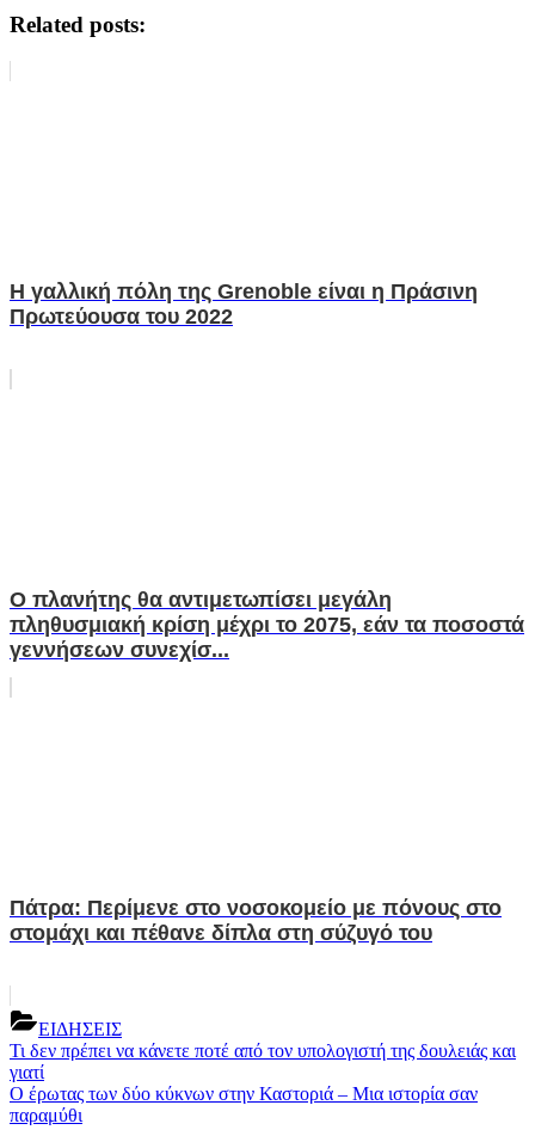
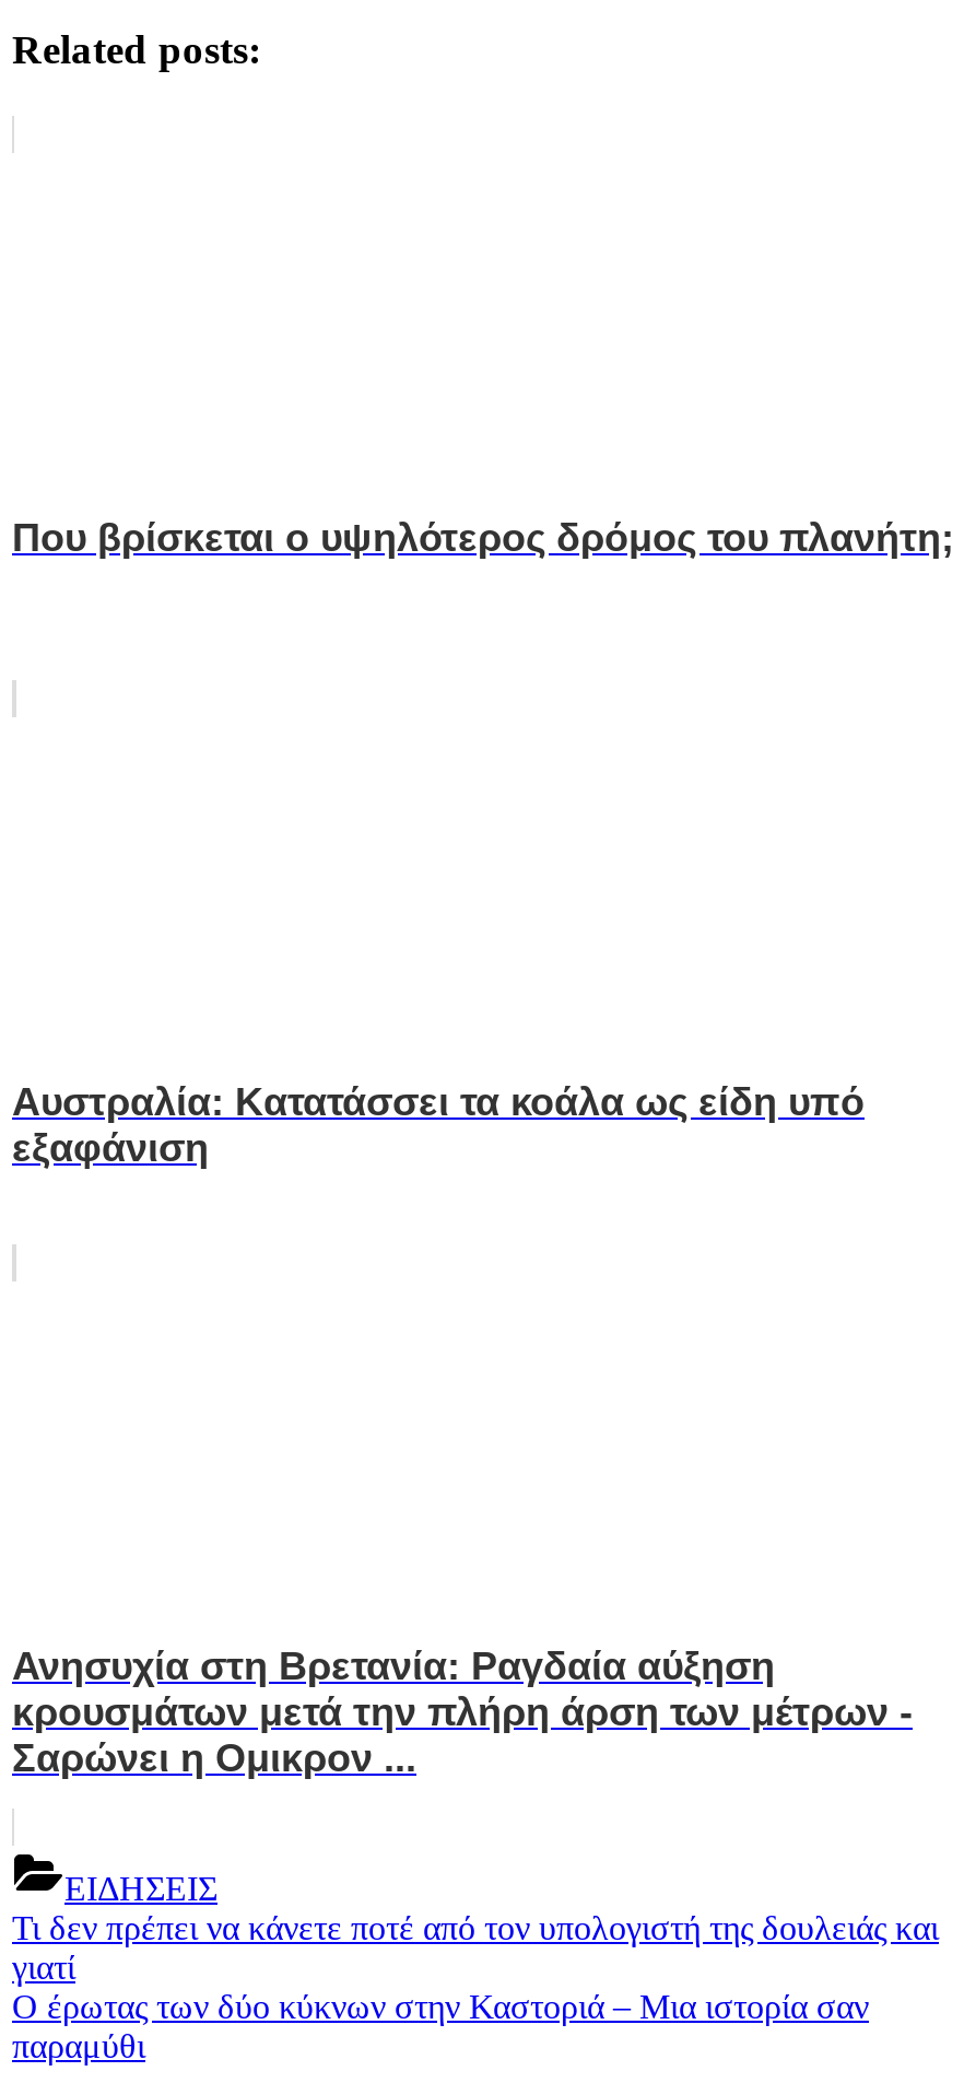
[10,279,478,328] Η γαλλική πόλη της Grenoble είναι η Πράσινη | Πρωτεύουσα του 2022 -> [12,516,954,559] Που βρίσκεται ο υψηλότερος δρόμος του πλανήτη;
[10,587,524,661] Ο πλανήτης θα αντιμετωπίσει μεγάλη | πληθυσμιακή κρίση μέχρι το 2075, εάν τα ποσοστά | γεννήσεων συνεχίσ... -> [12,1080,865,1169] Αυστραλία: Κατατάσσει τα κοάλα ως είδη υπό | εξαφάνιση
[10,896,502,945] Πάτρα: Περίμενε στο νοσοκομείο με πόνους στο | στομάχι και πέθανε δίπλα στη σύζυγό του -> [12,1644,913,1779] Ανησυχία στη Βρετανία: Ραγδαία αύξηση | κρουσμάτων μετά την πλήρη άρση των μέτρων - | Σαρώνει η Ομικρον ...

